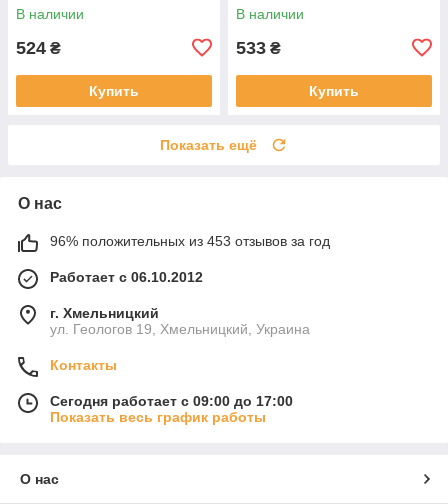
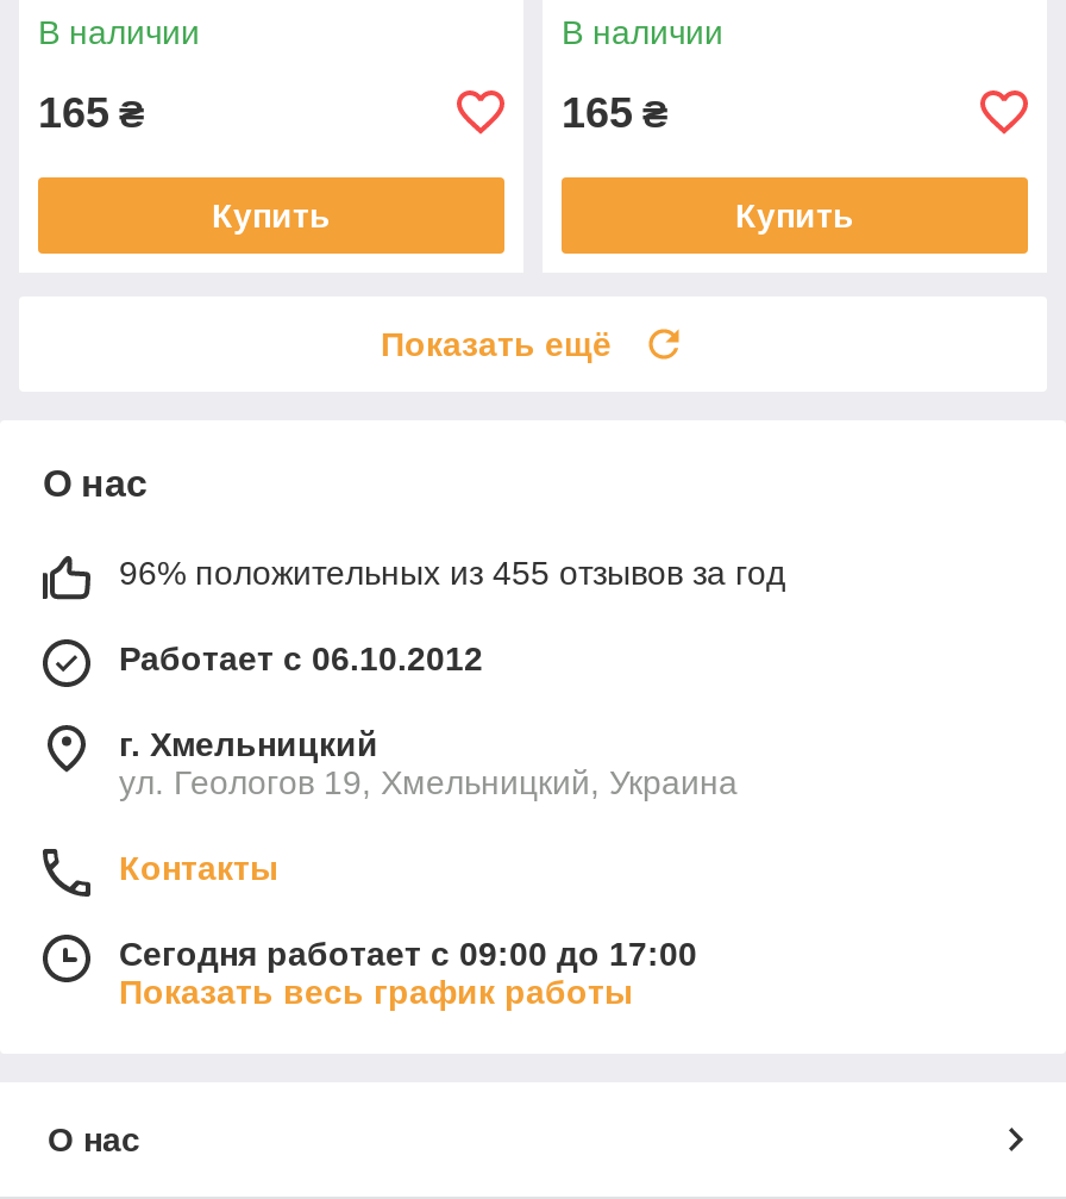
[16,38,61,58] 524 ₴ -> [38,89,145,136] 165 ₴
[236,38,281,58] 533 ₴ -> [562,89,669,136] 165 ₴
[50,233,330,249] 96% положительных из 453 отзывов за год -> [119,553,785,591] 96% положительных из 455 отзывов за год

